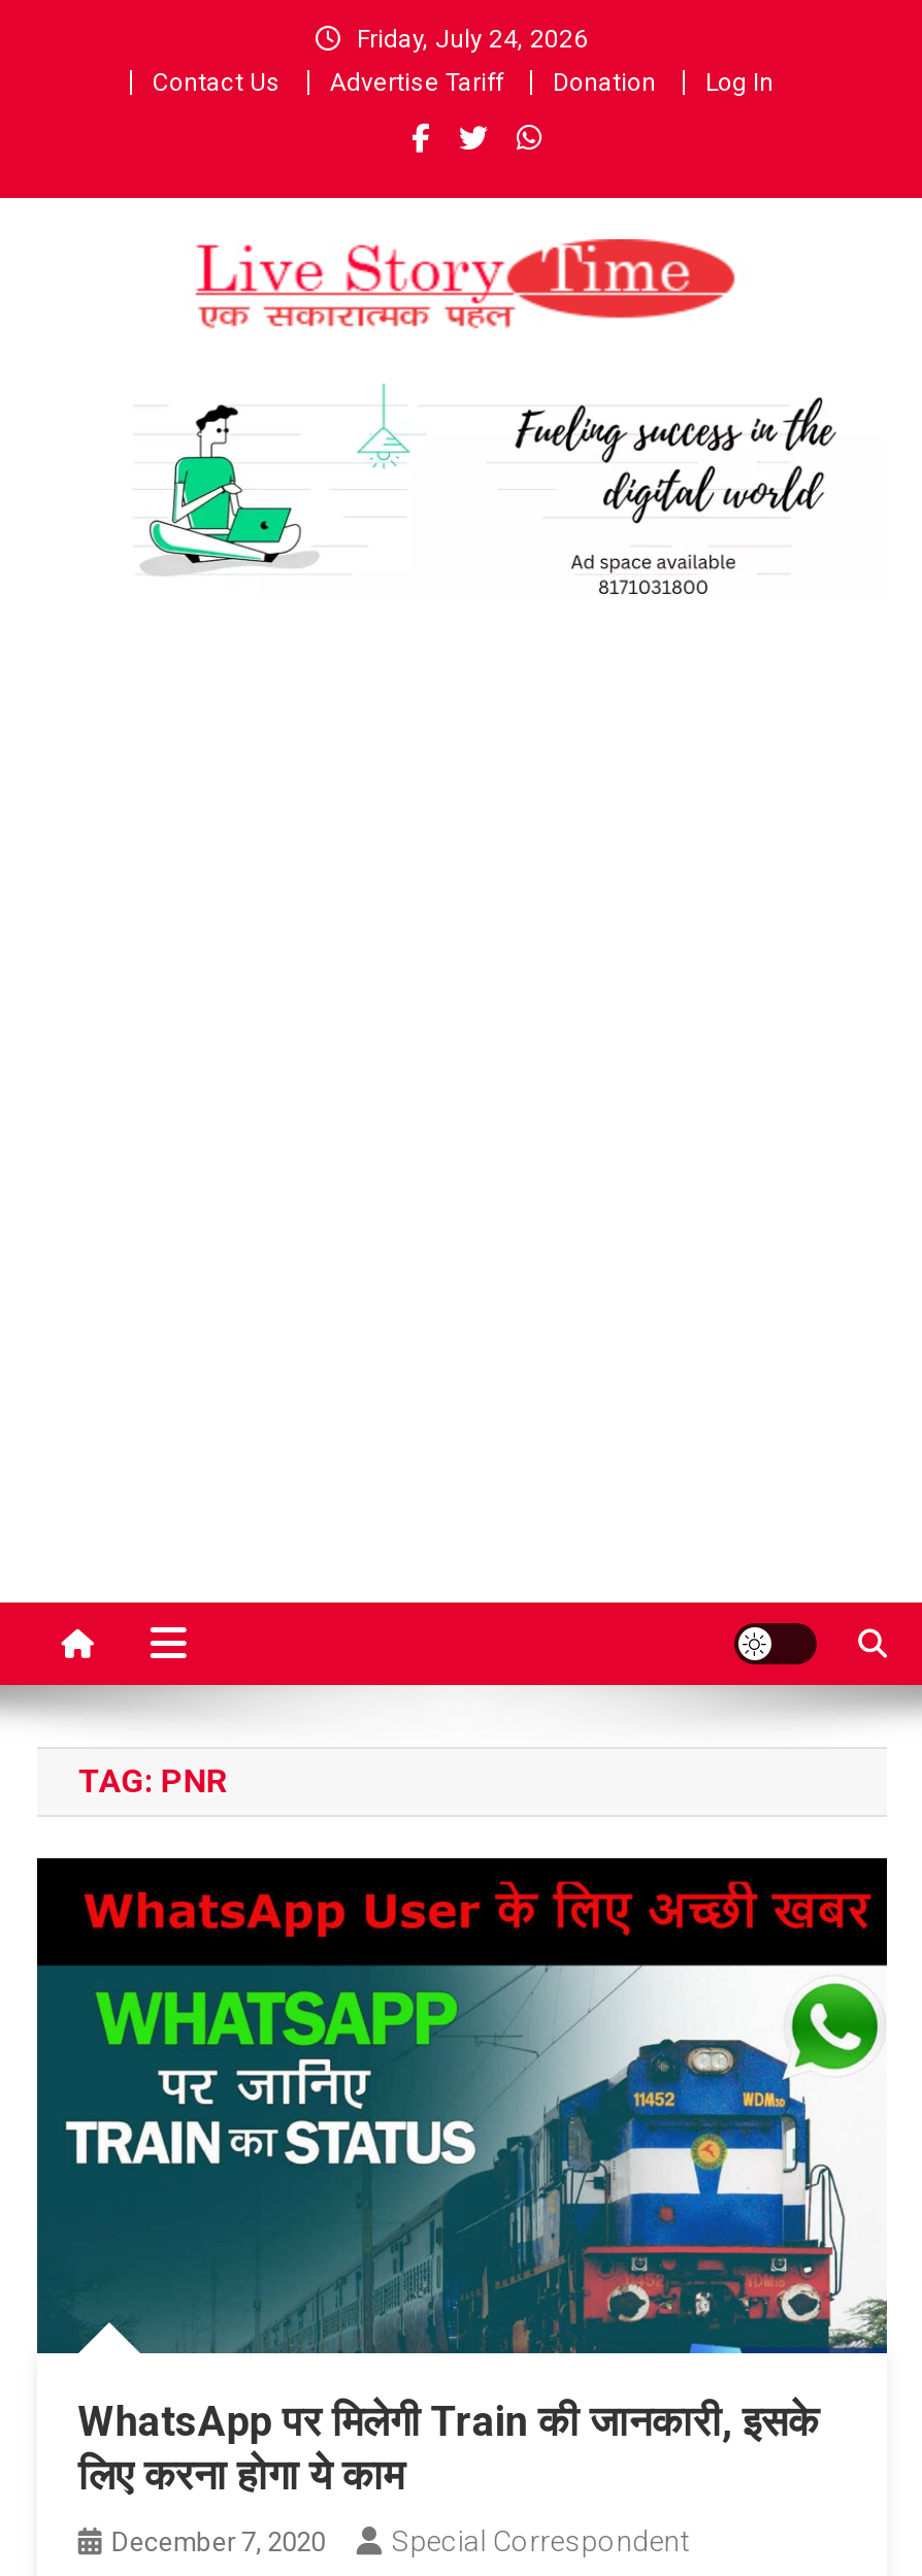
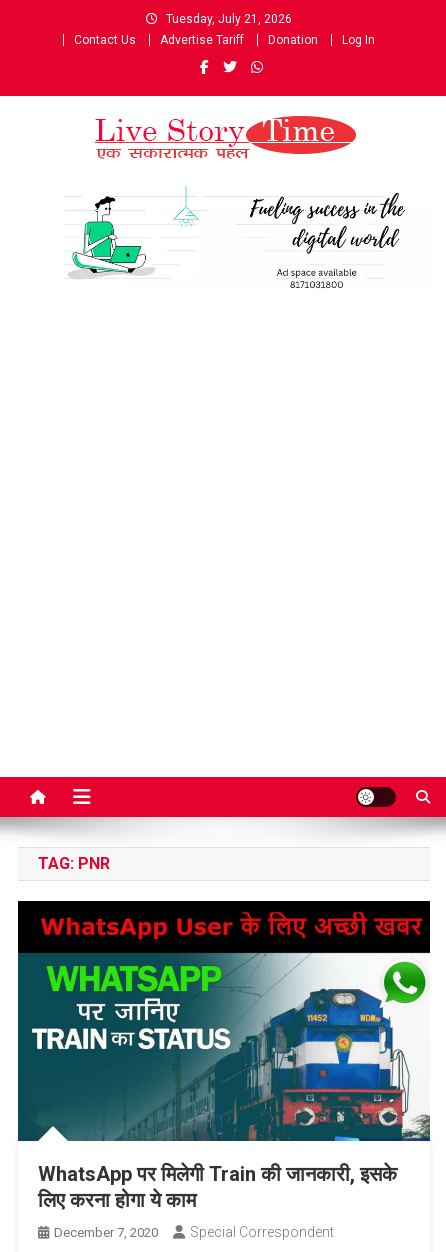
[357,25,588,54] Friday, July 24, 2026 -> [166,12,292,26] Tuesday, July 21, 2026

